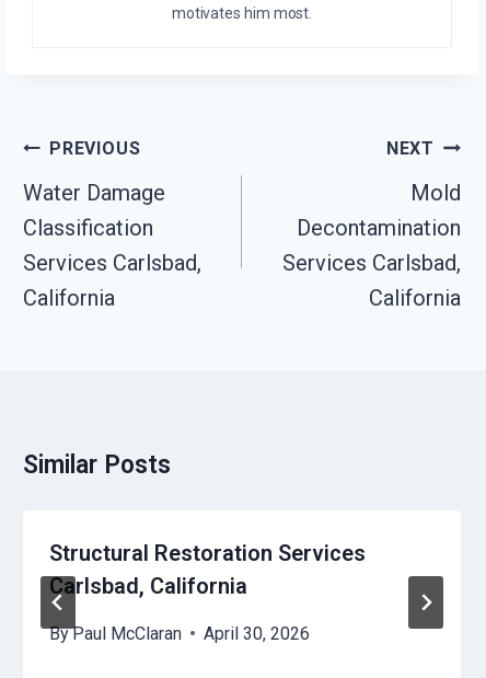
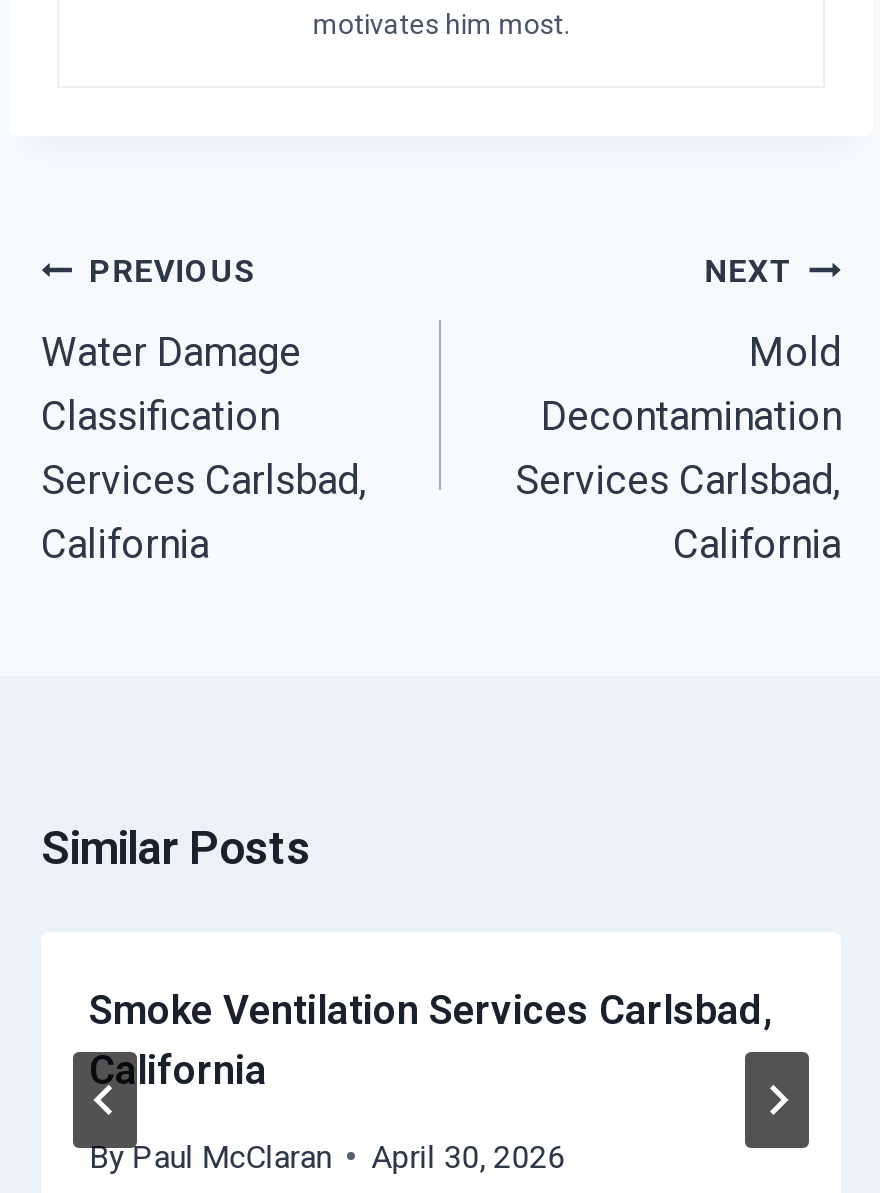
[49,540,366,599] Structural Restoration Services | Carlsbad, California -> [89,986,773,1094] Smoke Ventilation Services Carlsbad, | California

